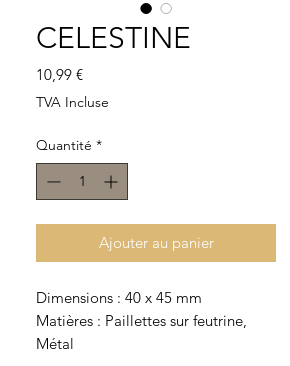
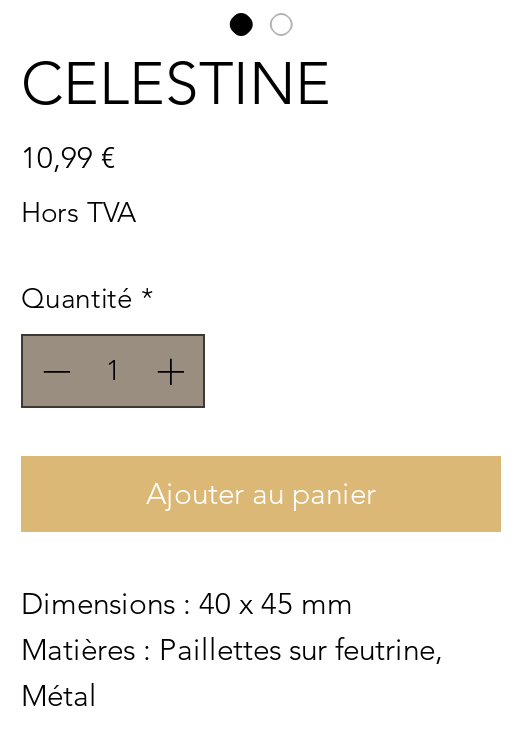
[36,93,109,111] TVA Incluse -> [21,193,137,229] Hors TVA

